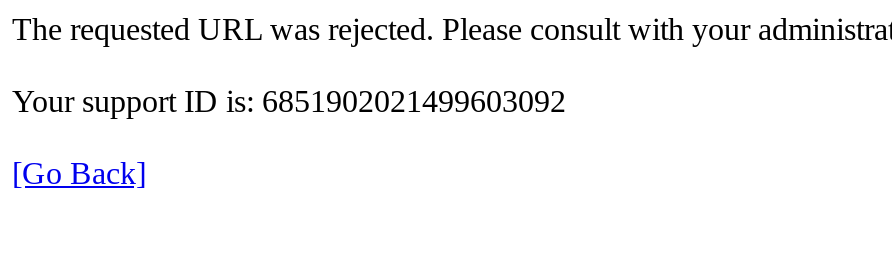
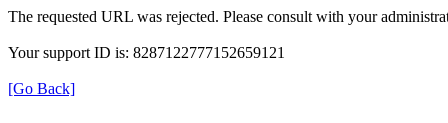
[12,84,566,118] Your support ID is: 6851902021499603092 -> [8,44,285,61] Your support ID is: 8287122777152659121

